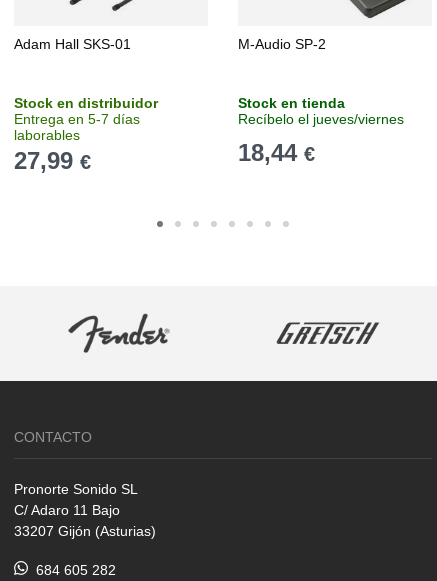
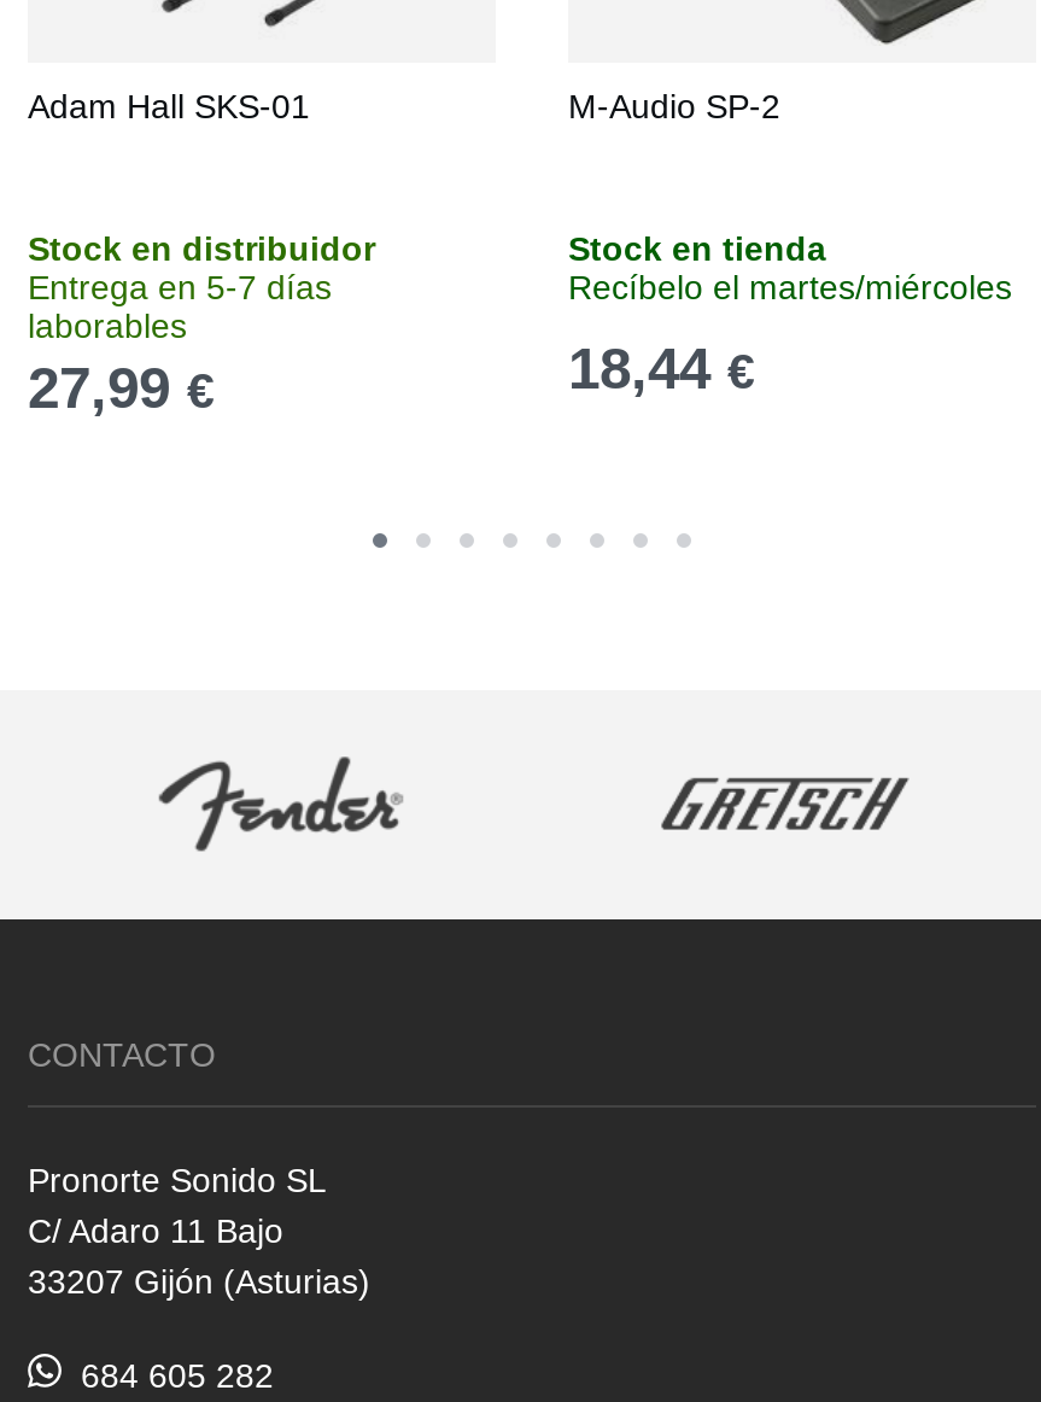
[238,111,404,127] Recíbelo el jueves/viernes -> [568,268,1012,306] Recíbelo el martes/miércoles

